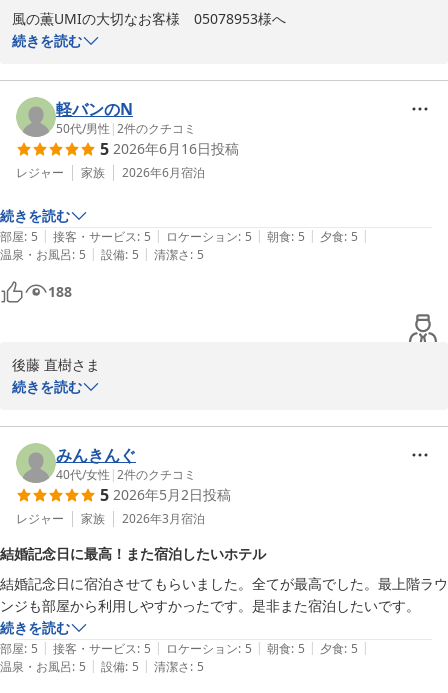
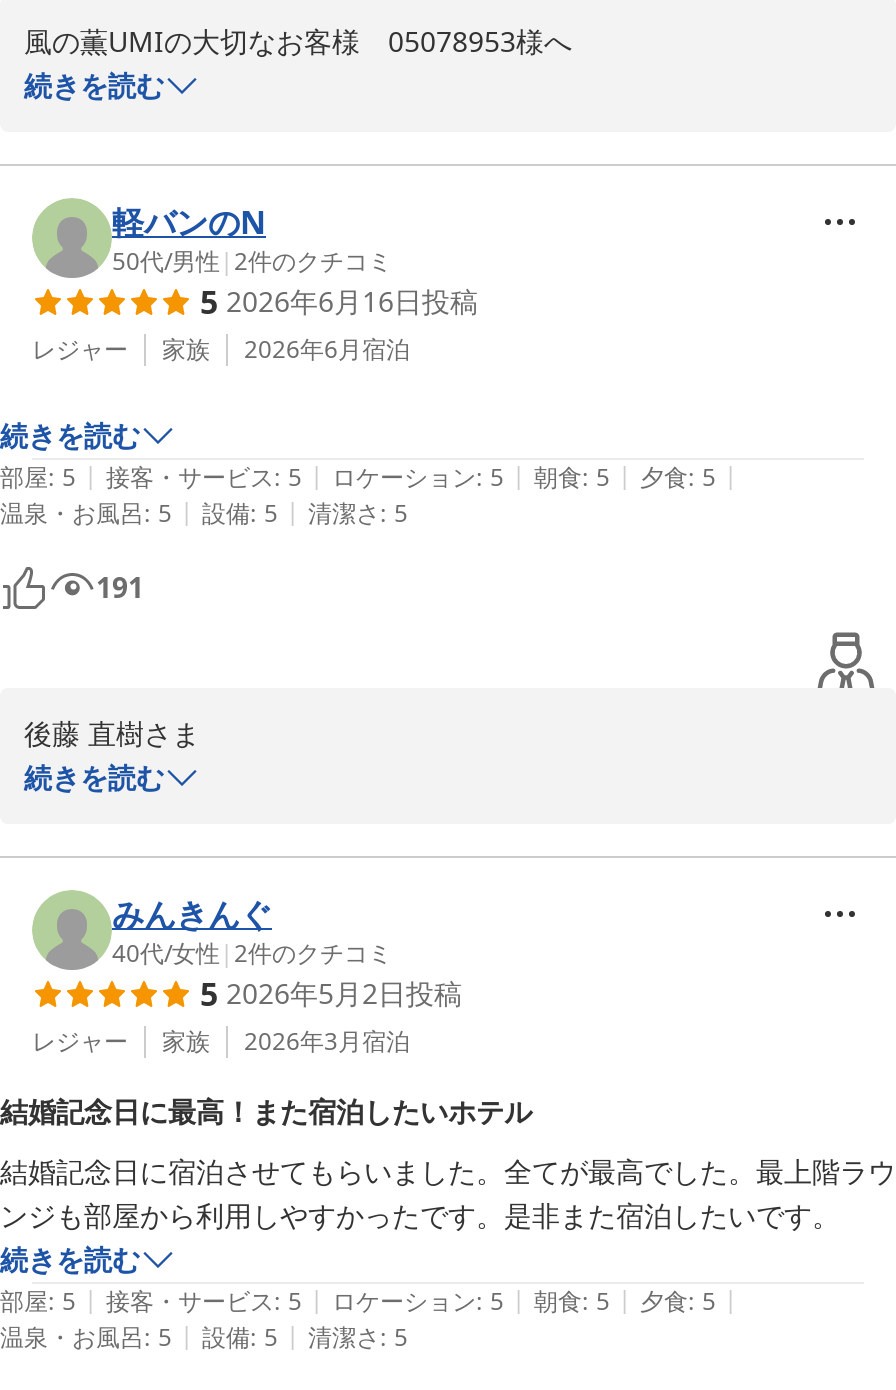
[48,282,72,301] 188 -> [96,568,144,606] 191

